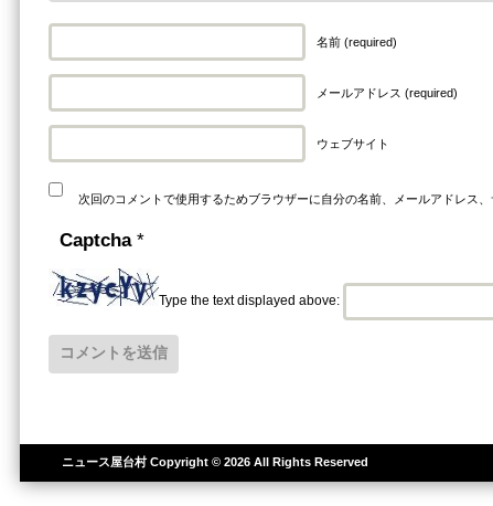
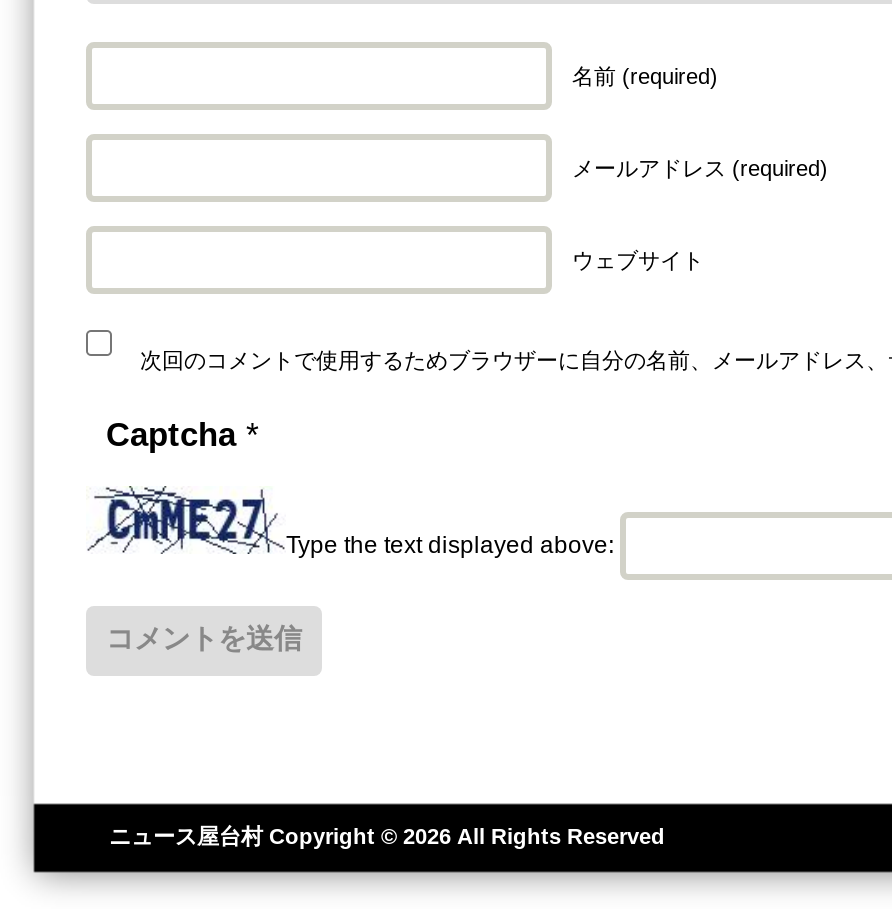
[53,267,159,306] [image] -> [88,486,280,554] [image]

